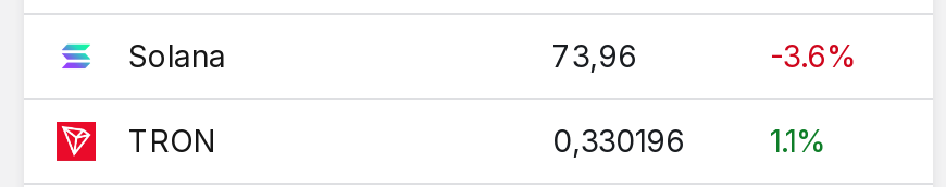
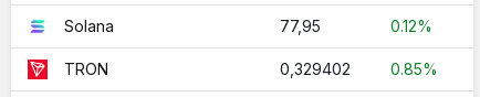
[552,37,637,74] 73,96 -> [280,17,321,35] 77,95
[770,37,857,74] -3.6% -> [390,17,432,35] 0.12%
[552,122,685,159] 0,330196 -> [280,60,351,78] 0,329402
[770,122,826,159] 1.1% -> [390,60,438,78] 0.85%

